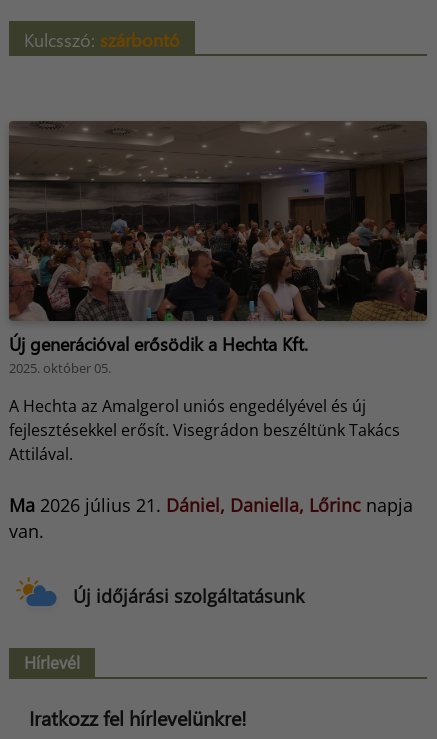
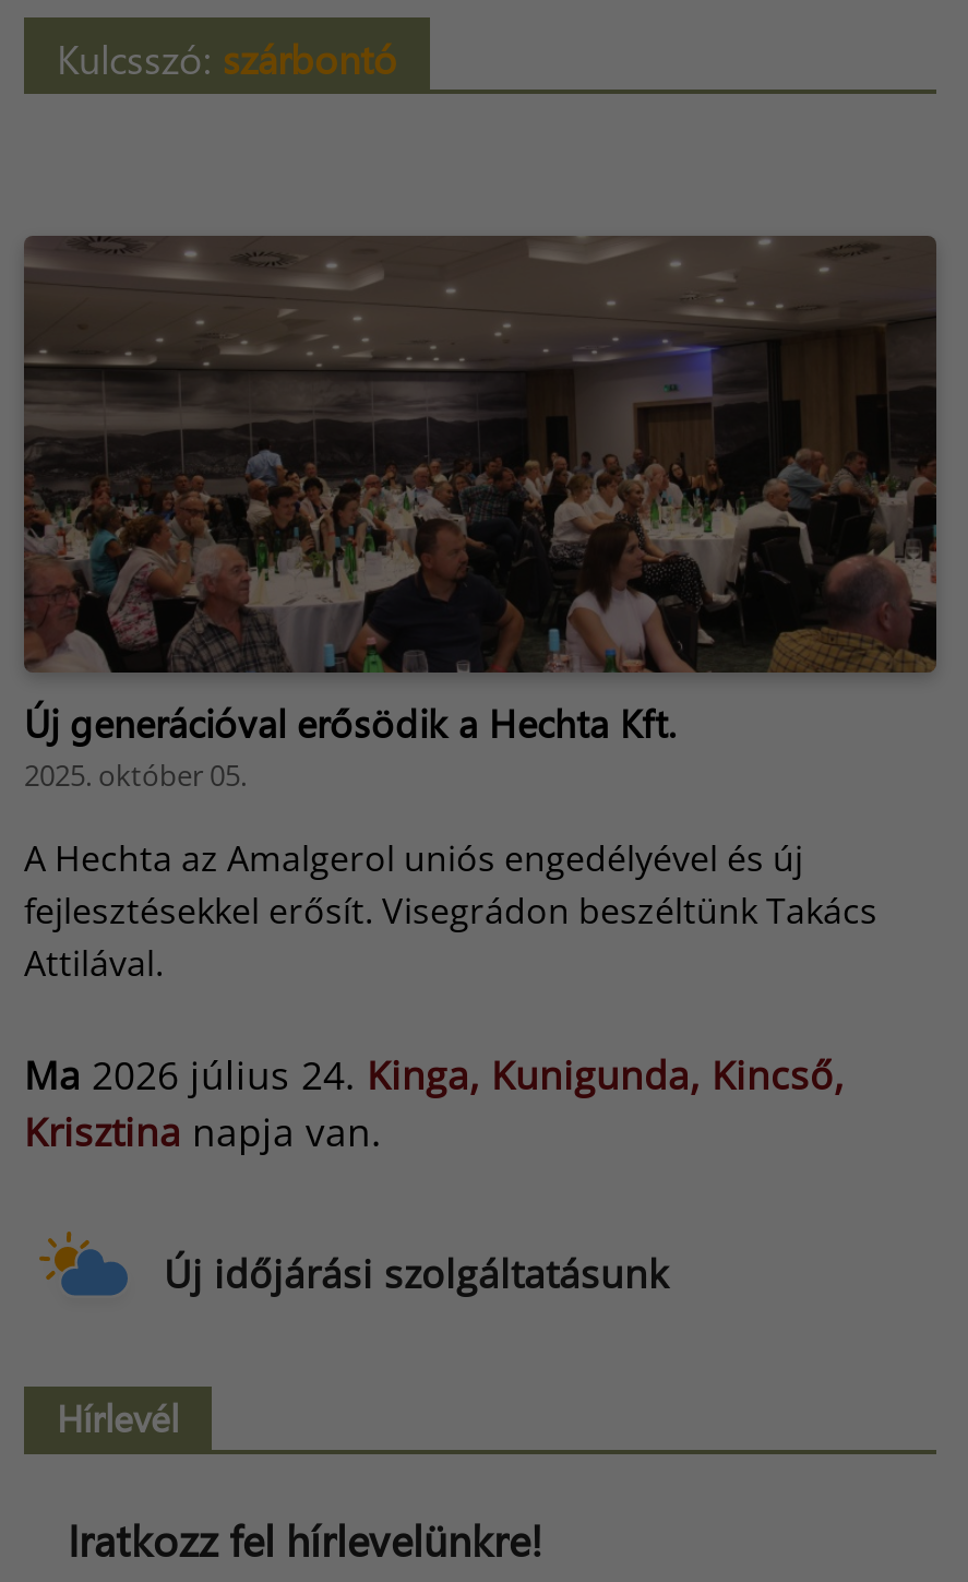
[9,493,413,543] Ma 2026 július 21. Dániel, Daniella, Lőrinc napja | van. -> [24,1049,845,1158] Ma 2026 július 24. Kinga, Kunigunda, Kincső, | Krisztina napja van.

